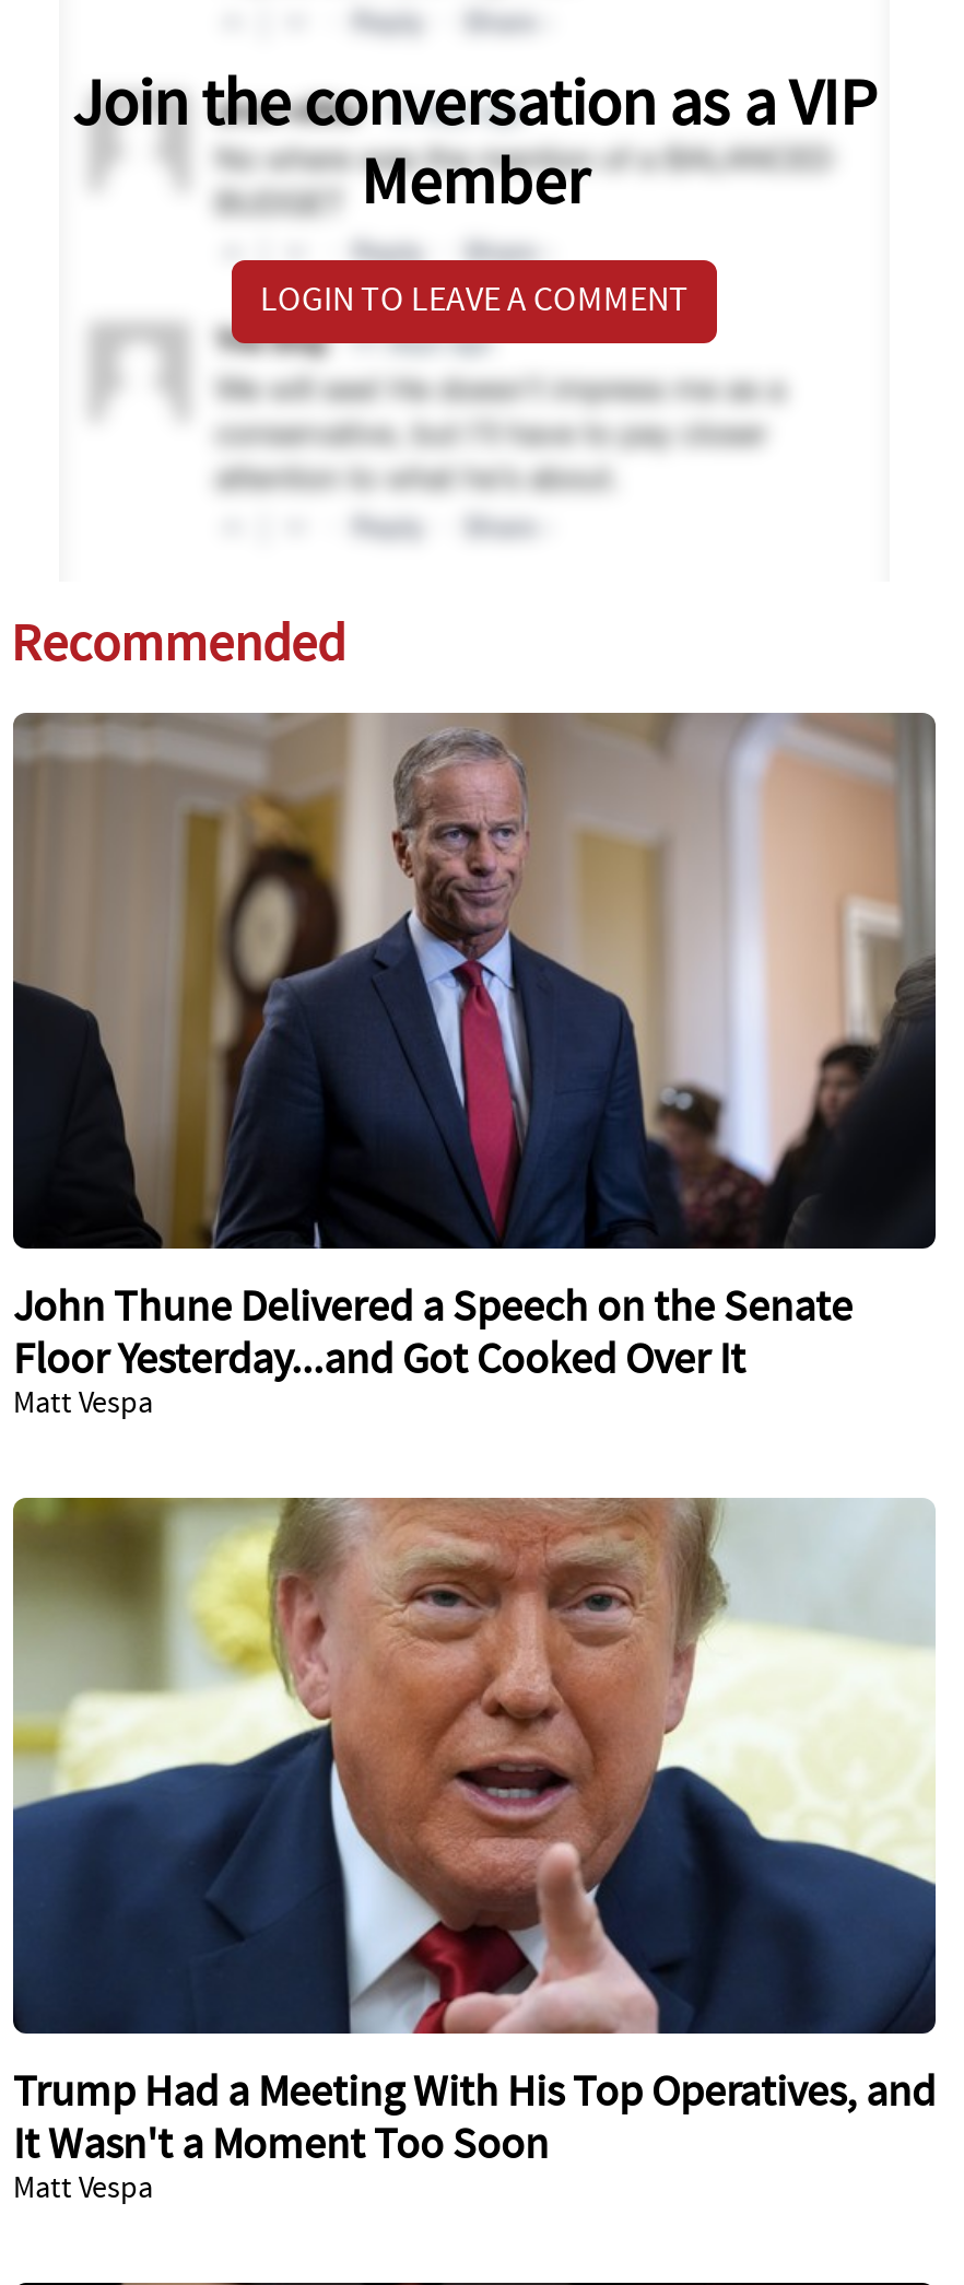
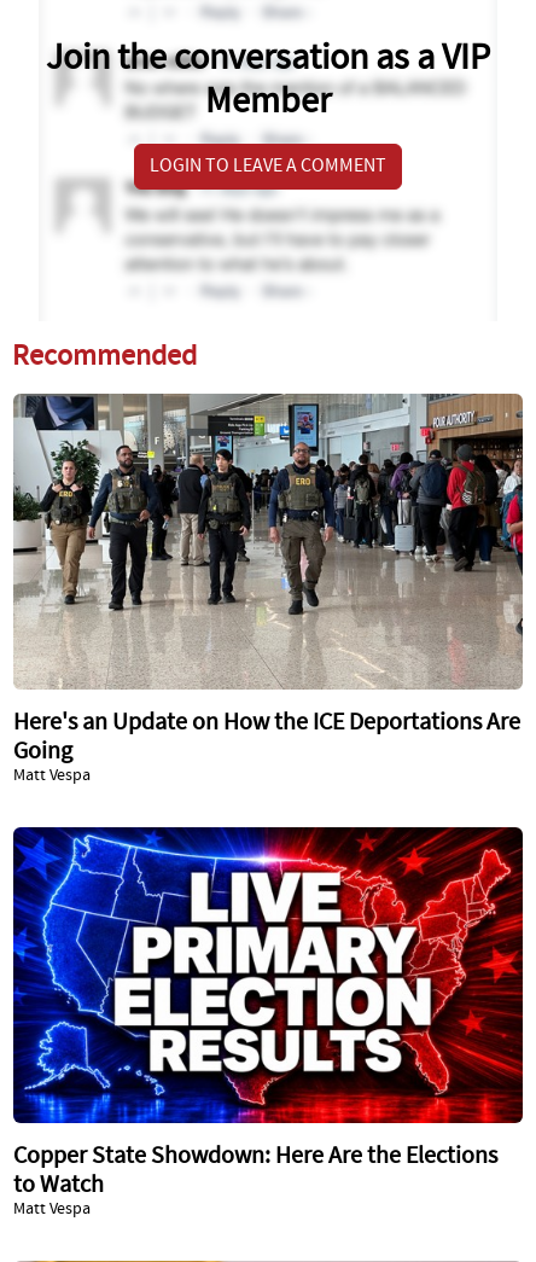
[11,713,938,1383] [image] | John Thune Delivered a Speech on the Senate | Floor Yesterday...and Got Cooked Over It -> [12,394,524,764] [image] | Here's an Update on How the ICE Deportations Are | Going
[11,1496,938,2168] [image] | Trump Had a Meeting With His Top Operatives, and | It Wasn't a Moment Too Soon -> [12,826,524,1197] [image] | Copper State Showdown: Here Are the Elections | to Watch

